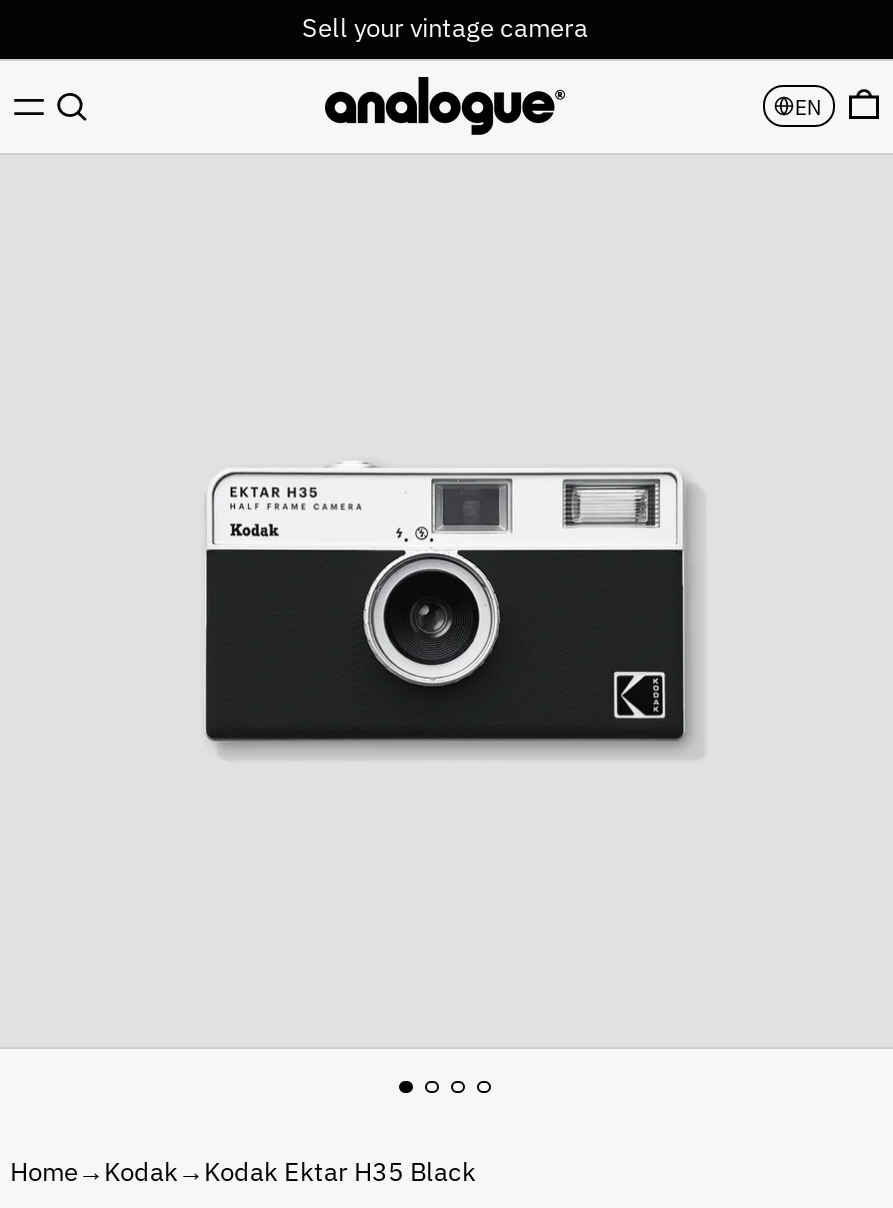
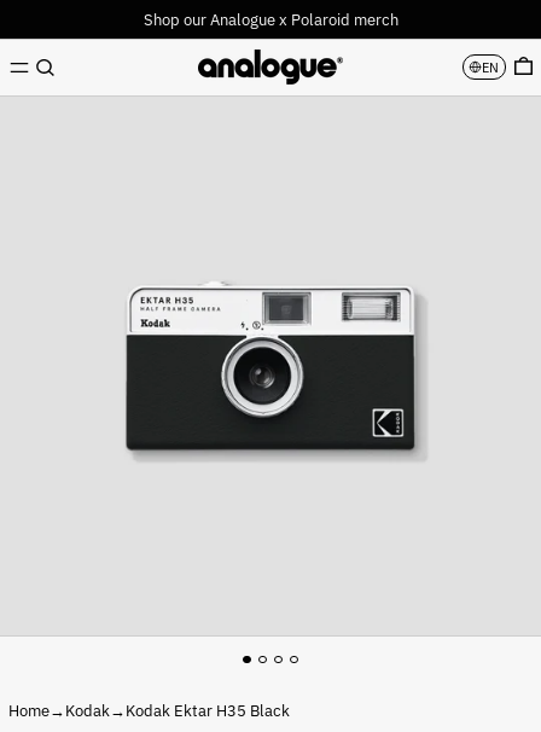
[302,10,588,44] Sell your vintage camera -> [143,9,398,30] Shop our Analogue x Polaroid merch

